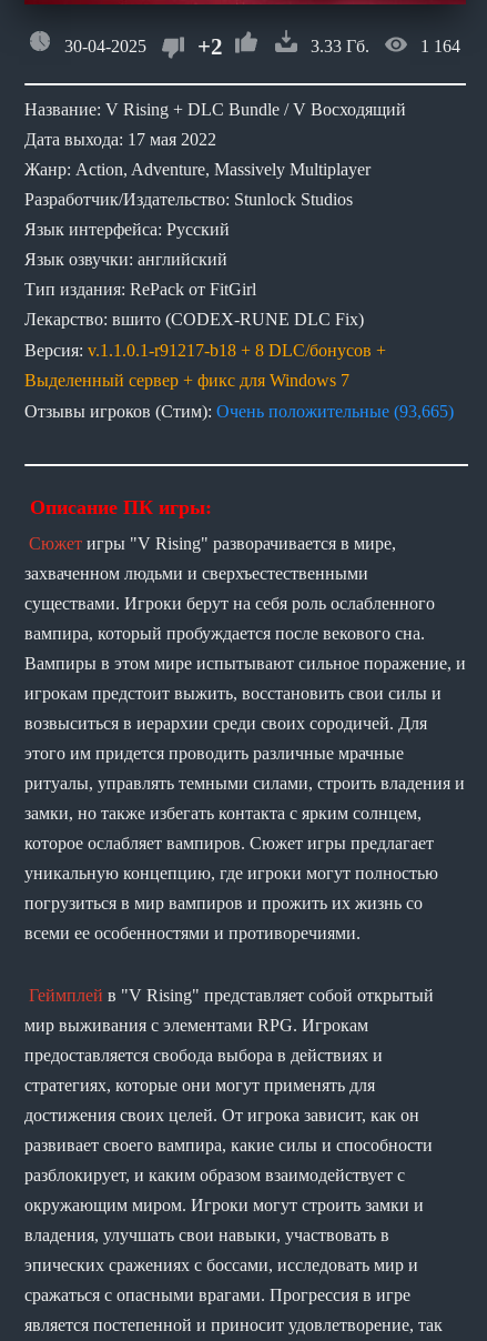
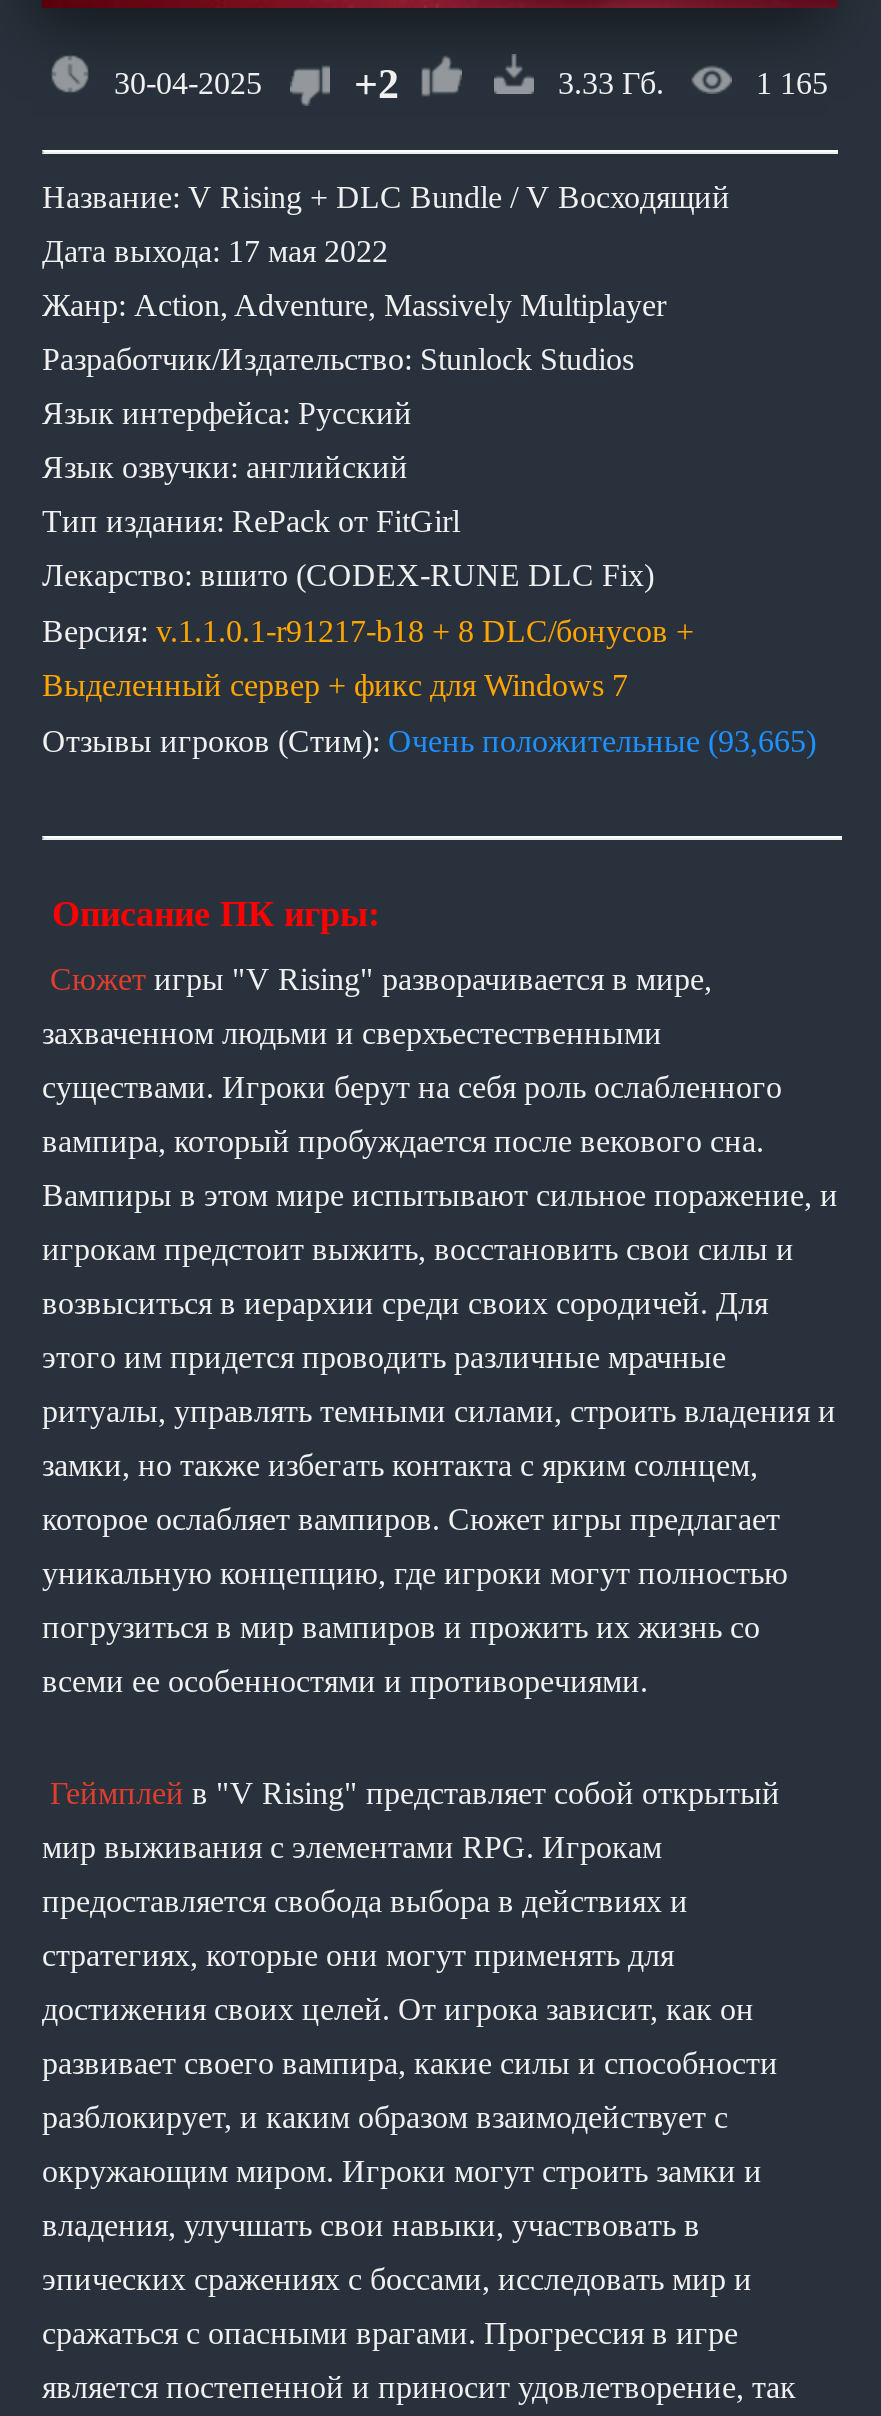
[420,36,460,55] 1 164 -> [756,65,828,99] 1 165

